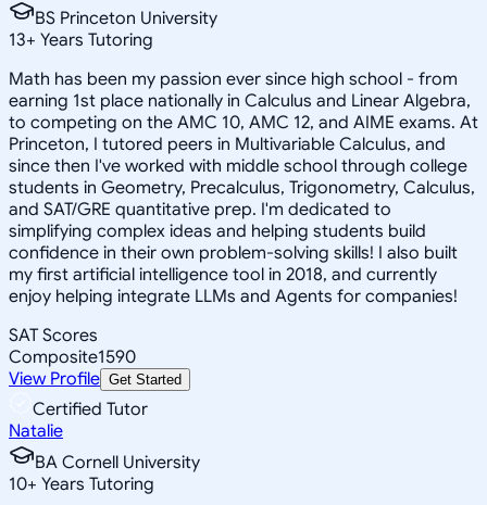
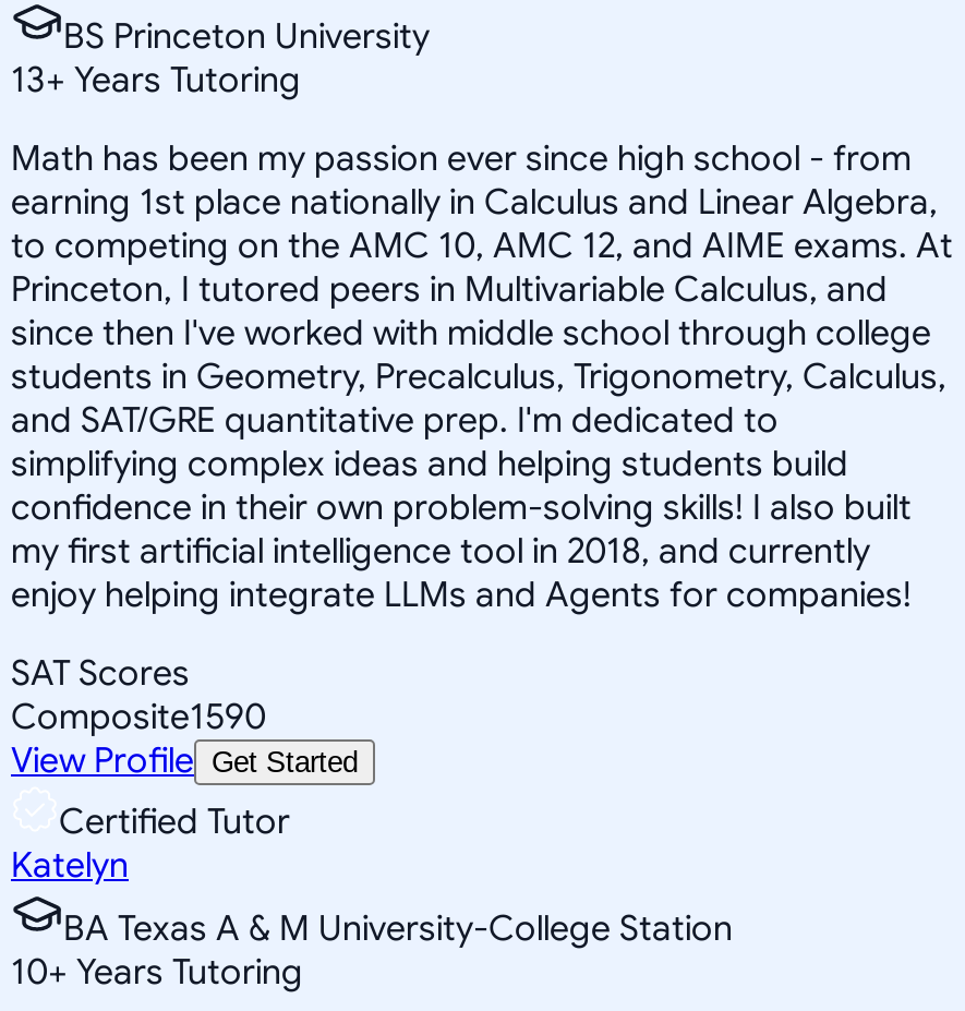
[9,420,200,473] Natalie | BA Cornell University -> [11,843,733,950] Katelyn | BA Texas A & M University-College Station

